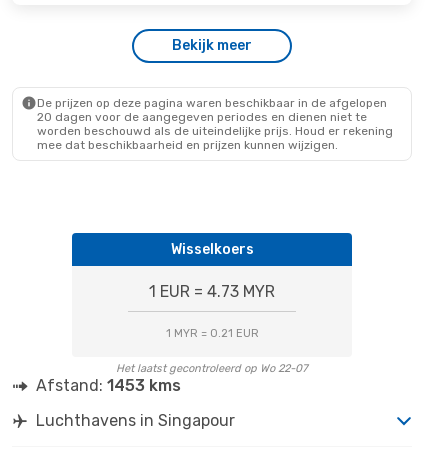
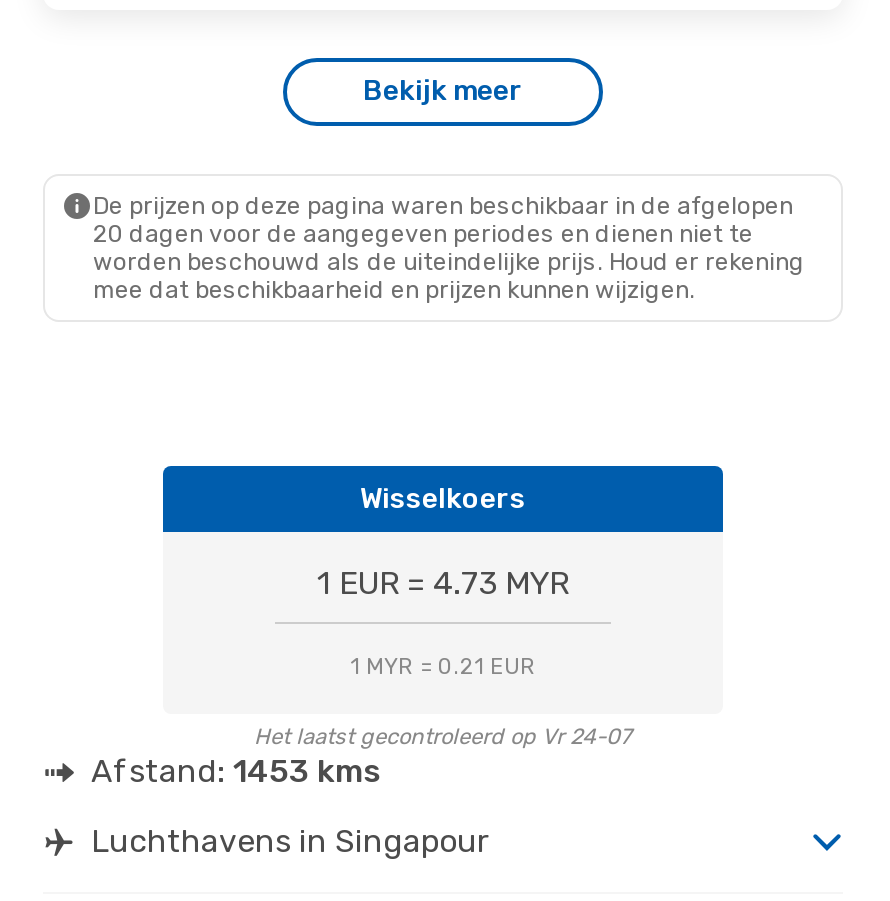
[116,362,308,375] Het laatst gecontroleerd op Wo 22-07 -> [254,724,632,750] Het laatst gecontroleerd op Vr 24-07

